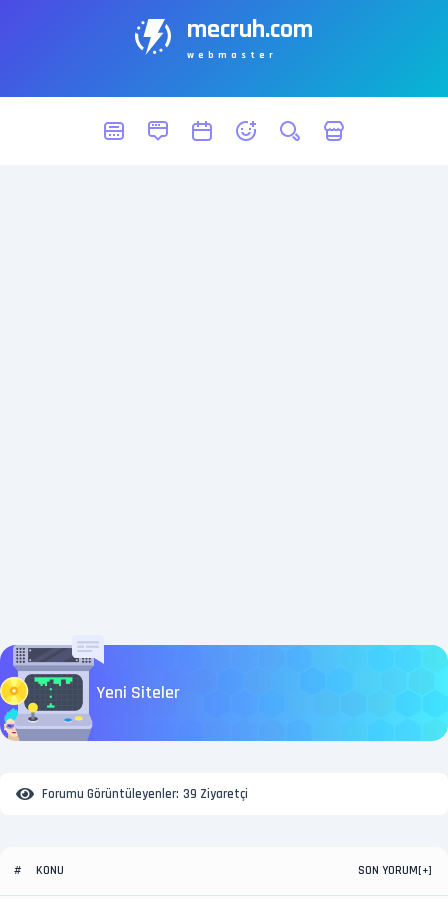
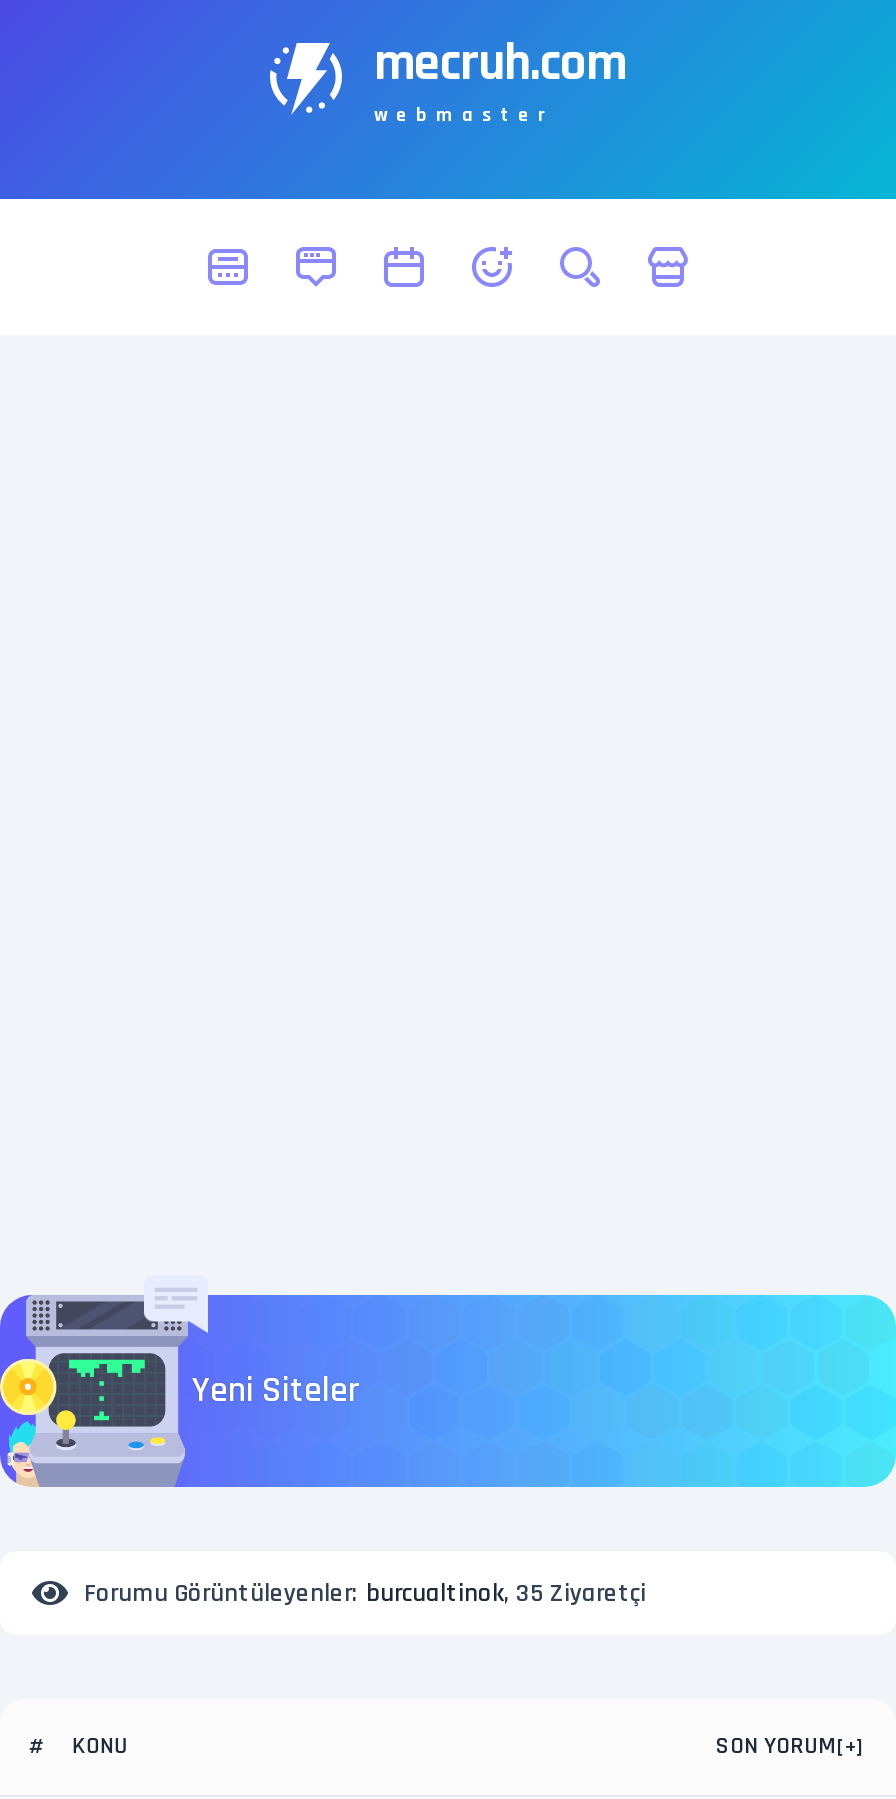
[42,786,248,802] Forumu Görüntüleyenler: 39 Ziyaretçi -> [84,1577,646,1609] Forumu Görüntüleyenler: burcualtinok, 35 Ziyaretçi

